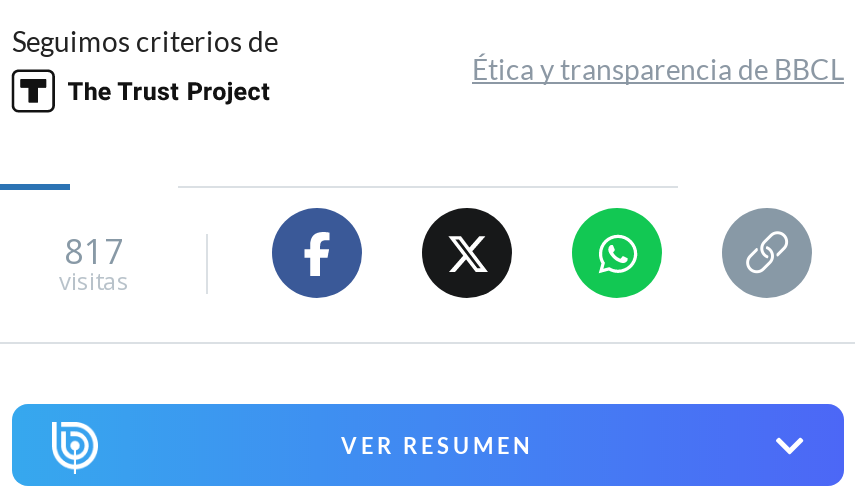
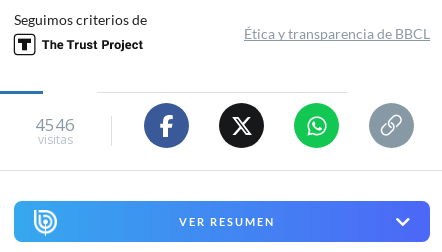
[64,228,124,274] 817 -> [35,113,75,136] 4546

